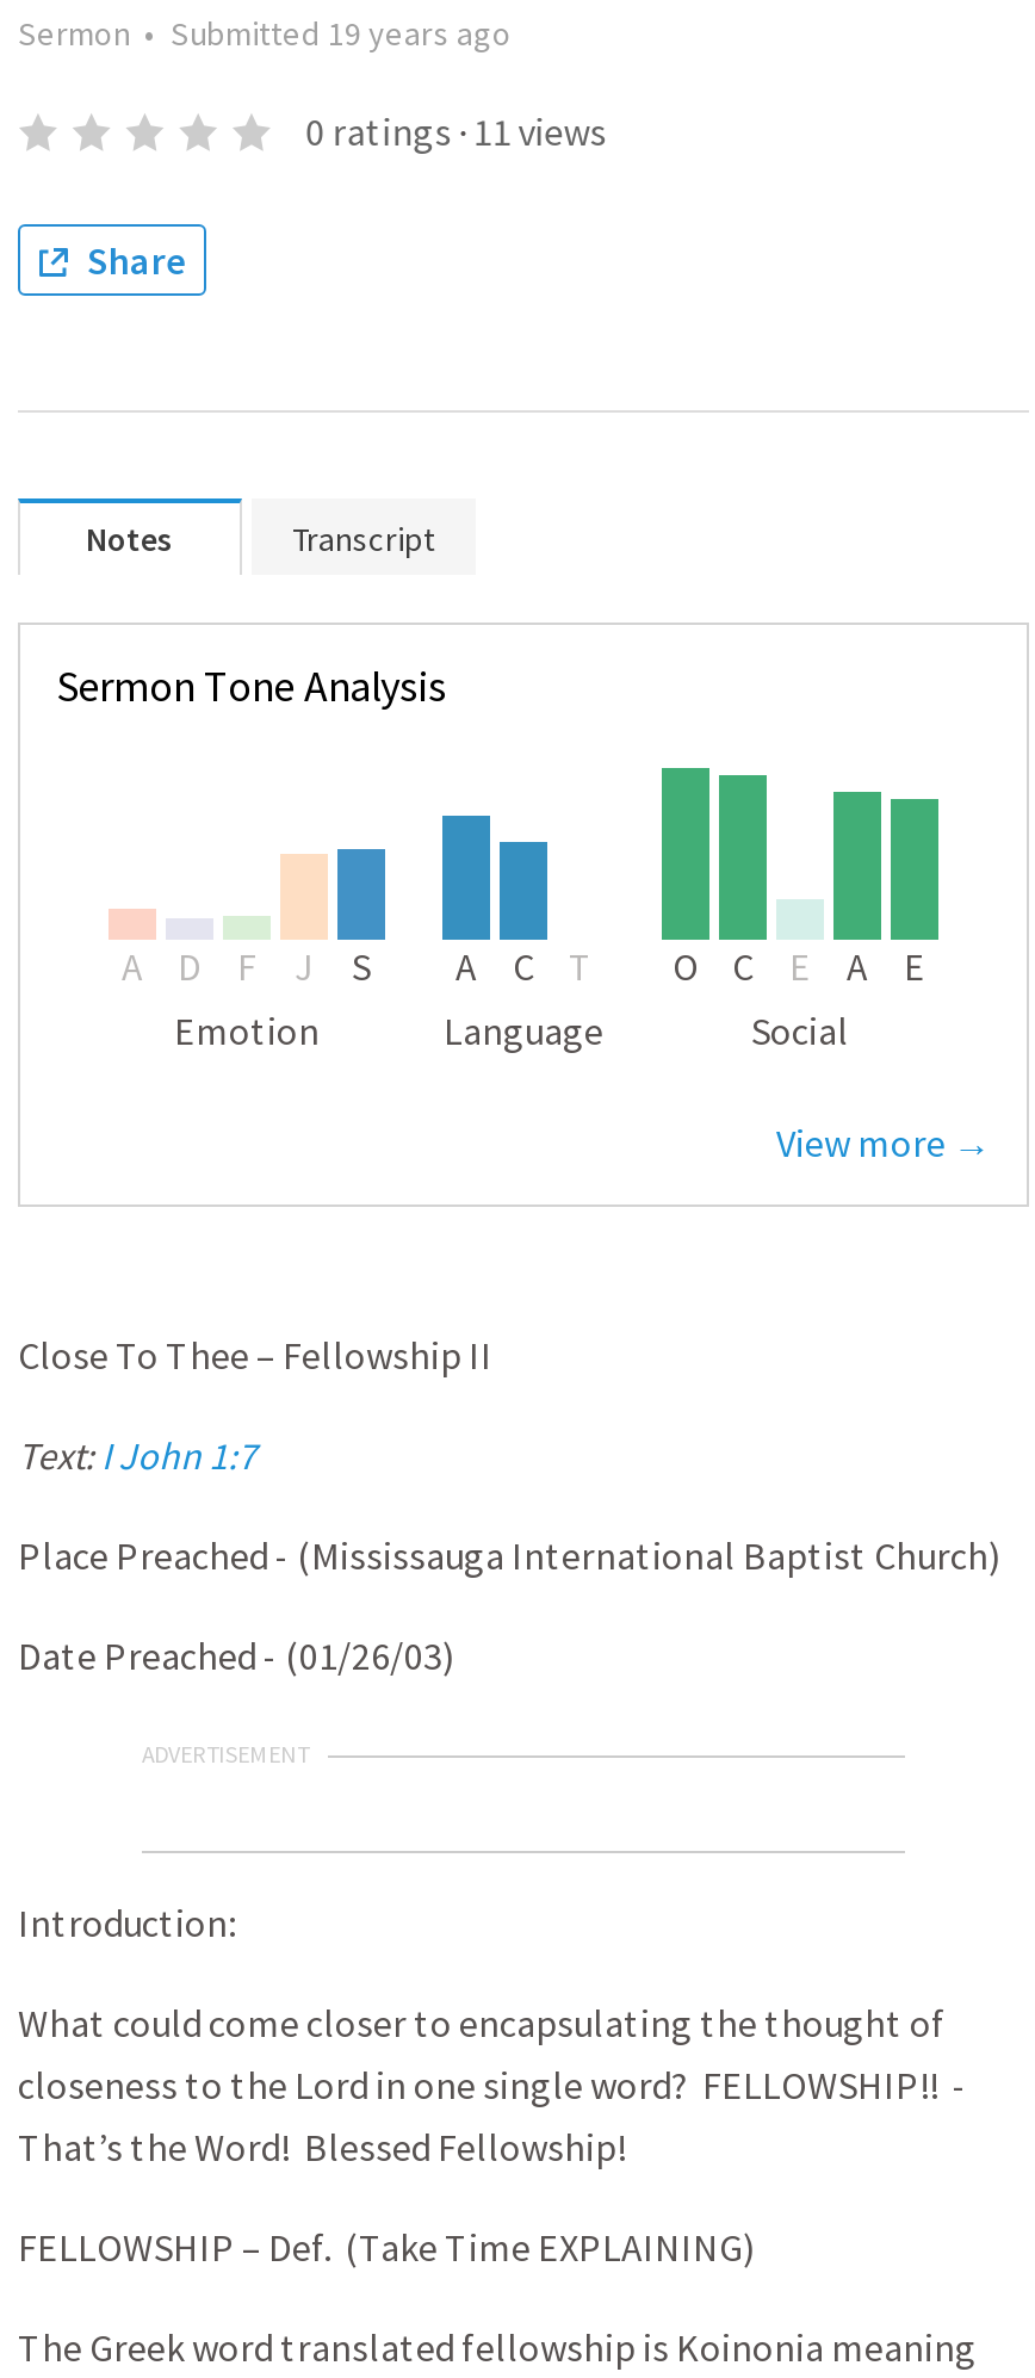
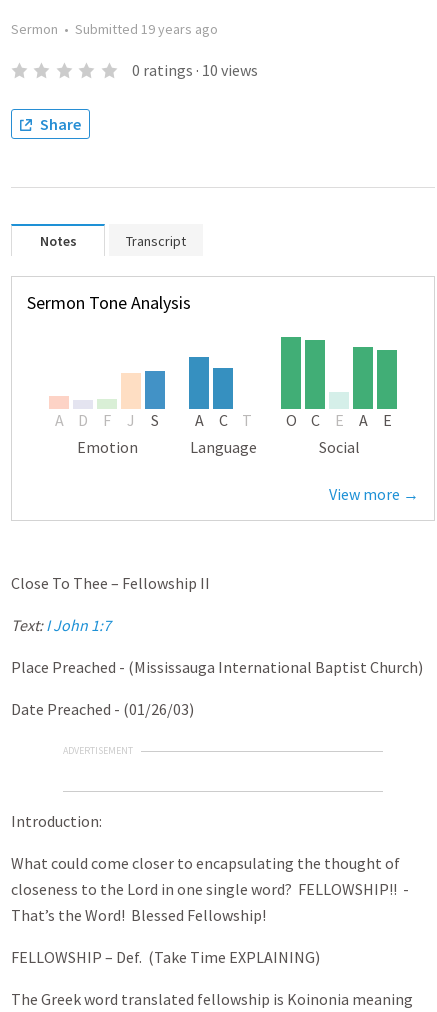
[306,107,606,155] 0 ratings · 11 views -> [132,60,258,80] 0 ratings · 10 views

